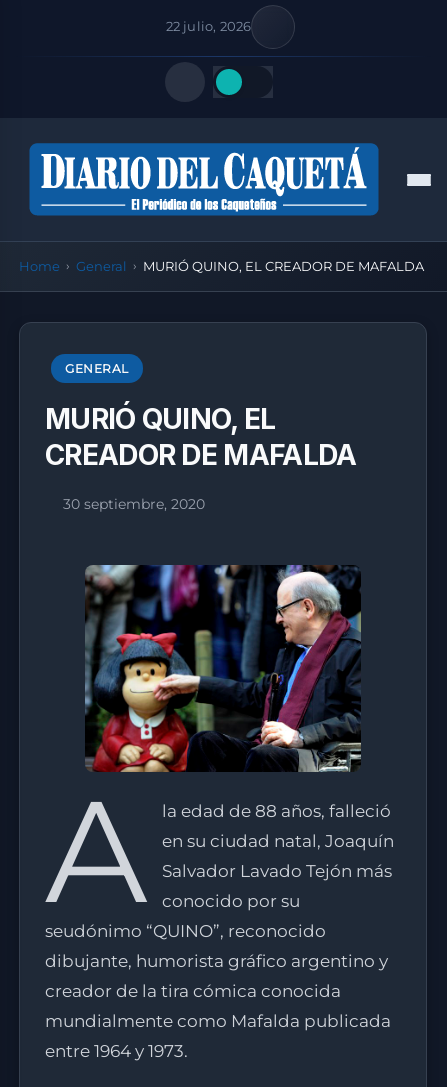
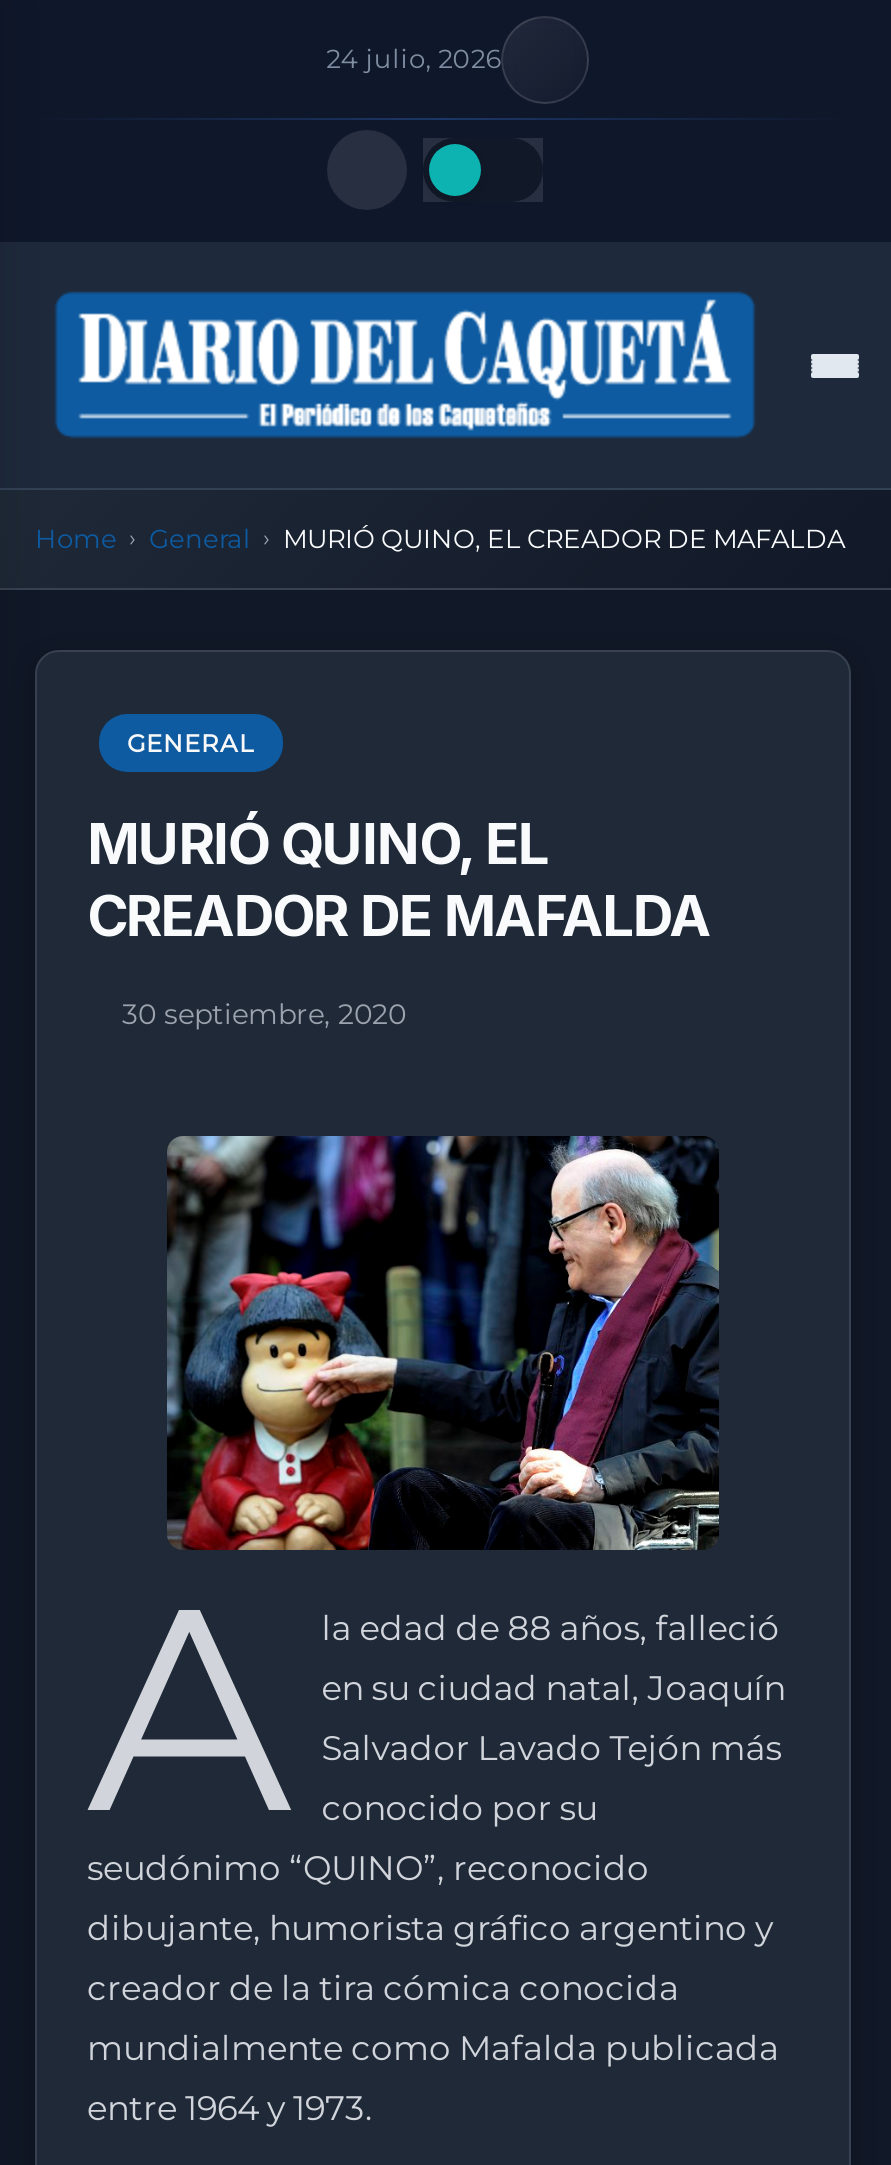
[166,19,251,34] 22 julio, 2026 -> [326,44,502,74] 24 julio, 2026

